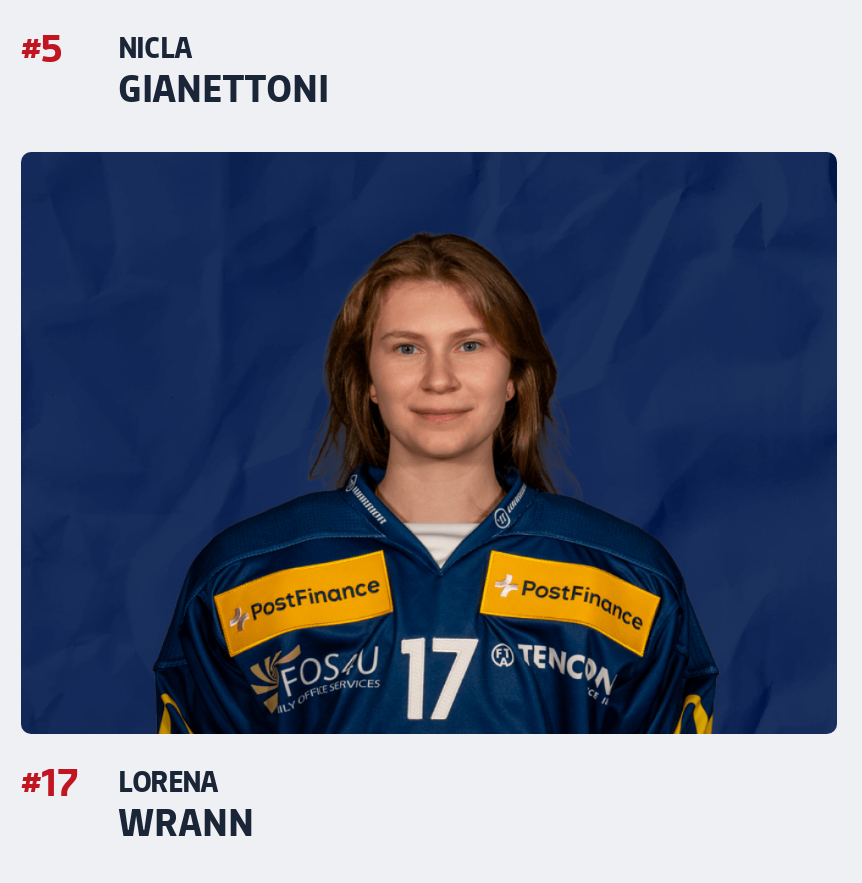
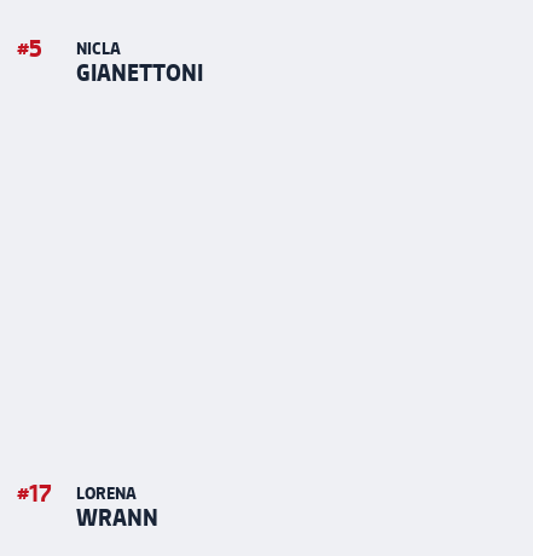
[19,149,839,737] [image] -> none

